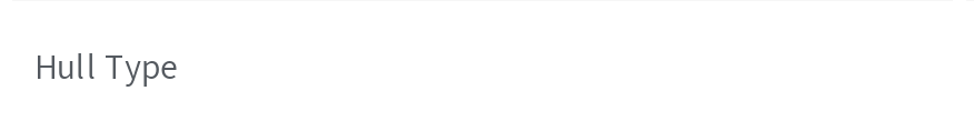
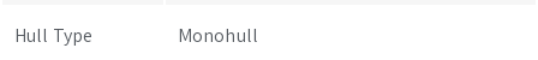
none -> [178,23,258,48] Monohull

